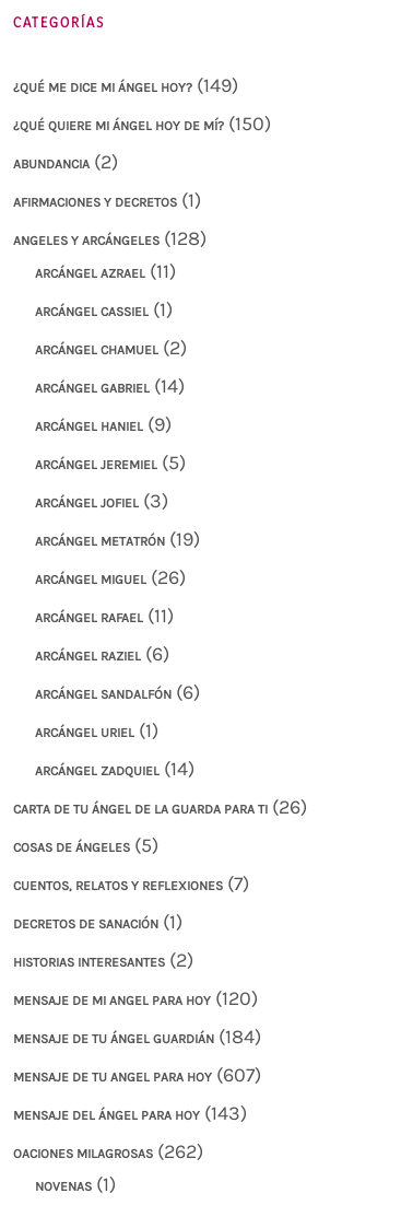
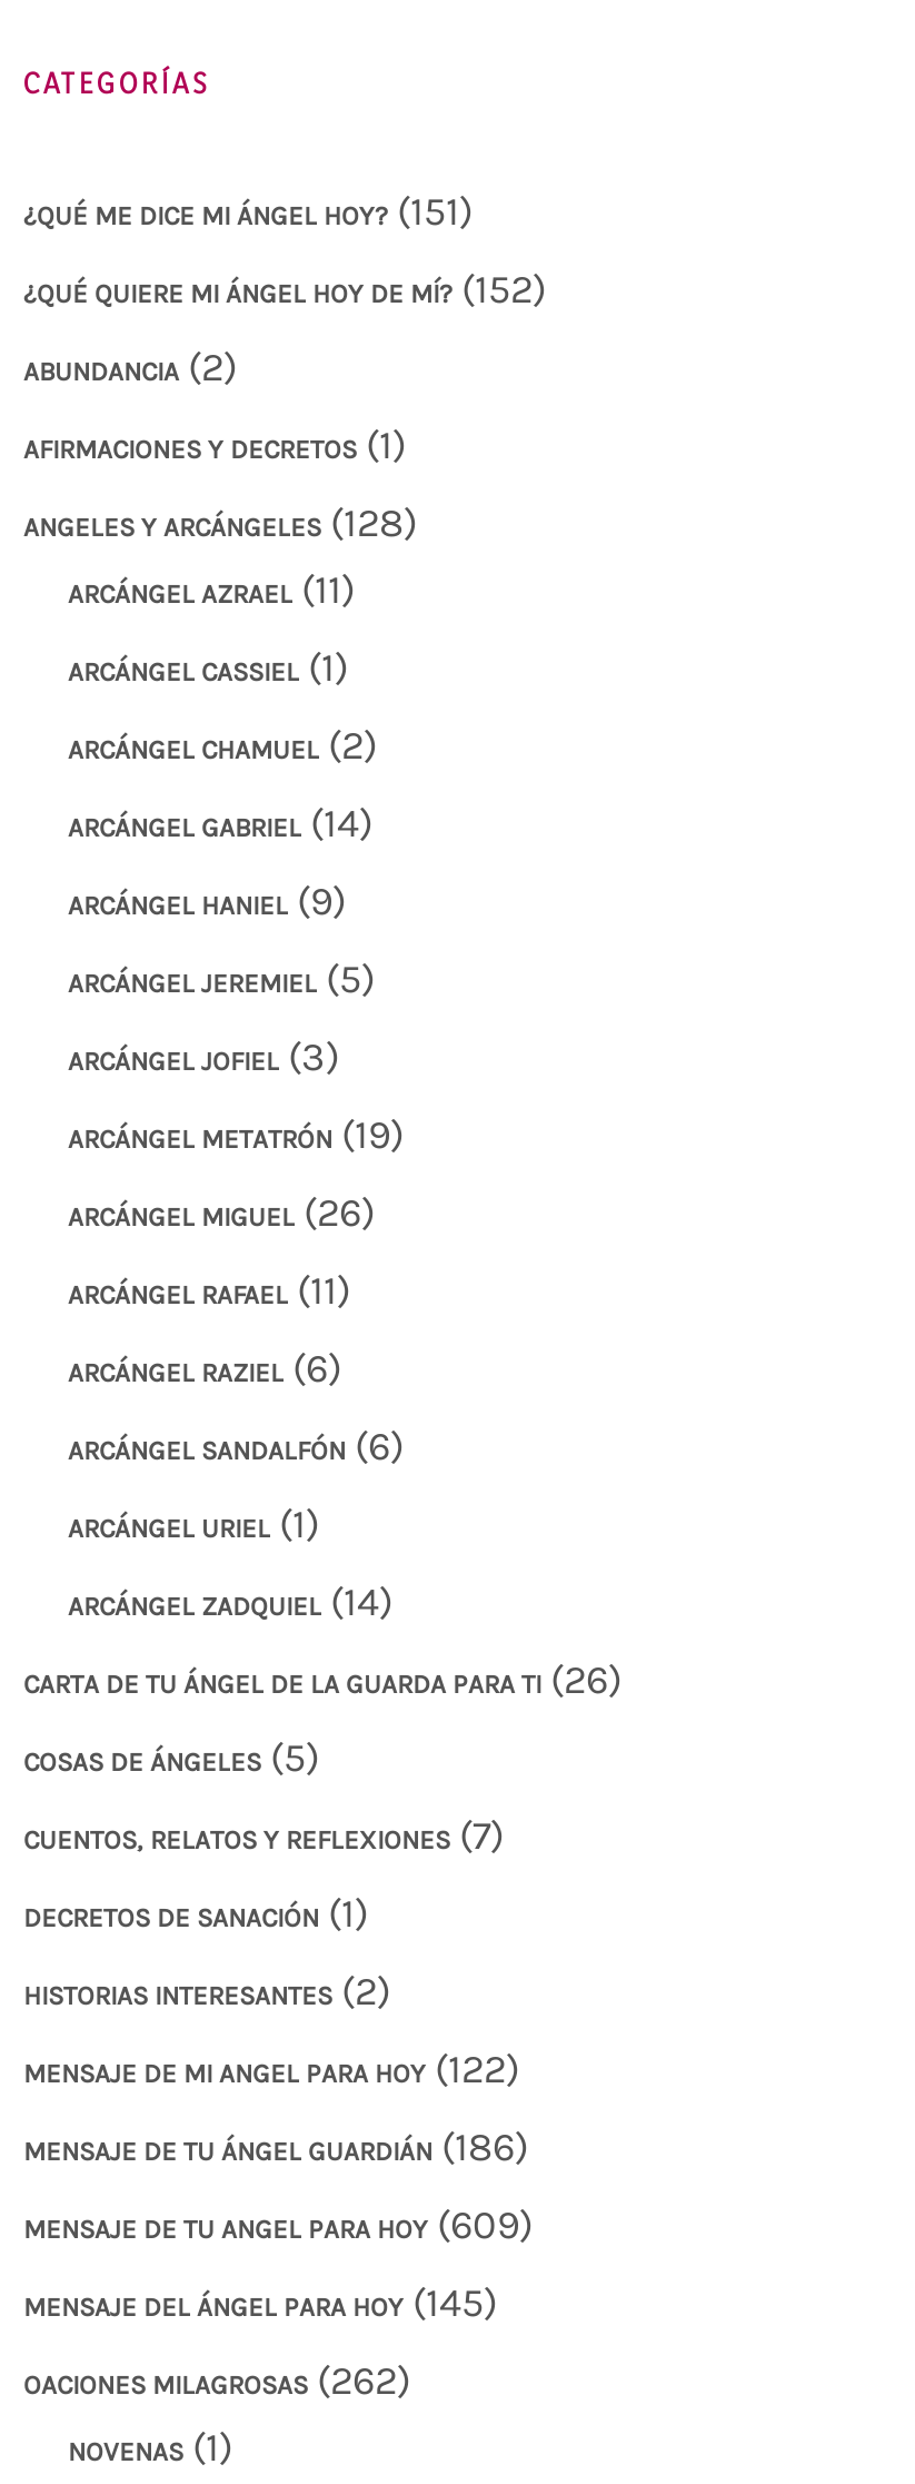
[13,73,238,97] ¿QUÉ ME DICE MI ÁNGEL HOY? (149) -> [23,187,473,236] ¿QUÉ ME DICE MI ÁNGEL HOY? (151)
[13,112,271,136] ¿QUÉ QUIERE MI ÁNGEL HOY DE MÍ? (150) -> [23,265,546,314] ¿QUÉ QUIERE MI ÁNGEL HOY DE MÍ? (152)
[13,986,258,1010] MENSAJE DE MI ANGEL PARA HOY (120) -> [23,2045,519,2094] MENSAJE DE MI ANGEL PARA HOY (122)
[13,1025,261,1049] MENSAJE DE TU ÁNGEL GUARDIÁN (184) -> [23,2122,528,2171] MENSAJE DE TU ÁNGEL GUARDIÁN (186)
[13,1063,261,1087] MENSAJE DE TU ANGEL PARA HOY (607) -> [23,2200,533,2249] MENSAJE DE TU ANGEL PARA HOY (609)
[13,1101,247,1125] MENSAJE DEL ÁNGEL PARA HOY (143) -> [23,2278,497,2327] MENSAJE DEL ÁNGEL PARA HOY (145)

